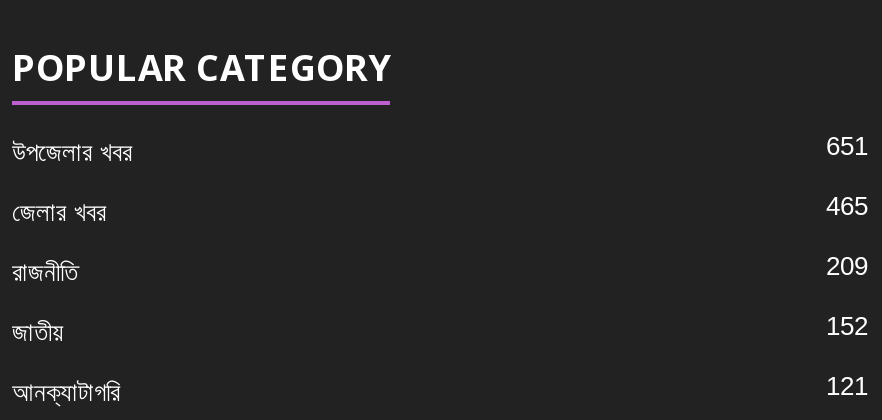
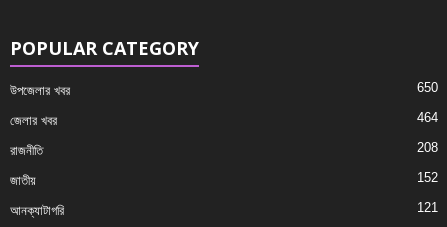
[826,132,868,162] 651 -> [417,80,438,95] 650
[826,192,868,222] 465 -> [417,110,438,125] 464
[826,252,868,282] 209 -> [417,140,438,155] 208

